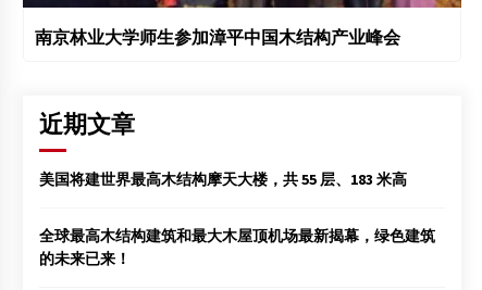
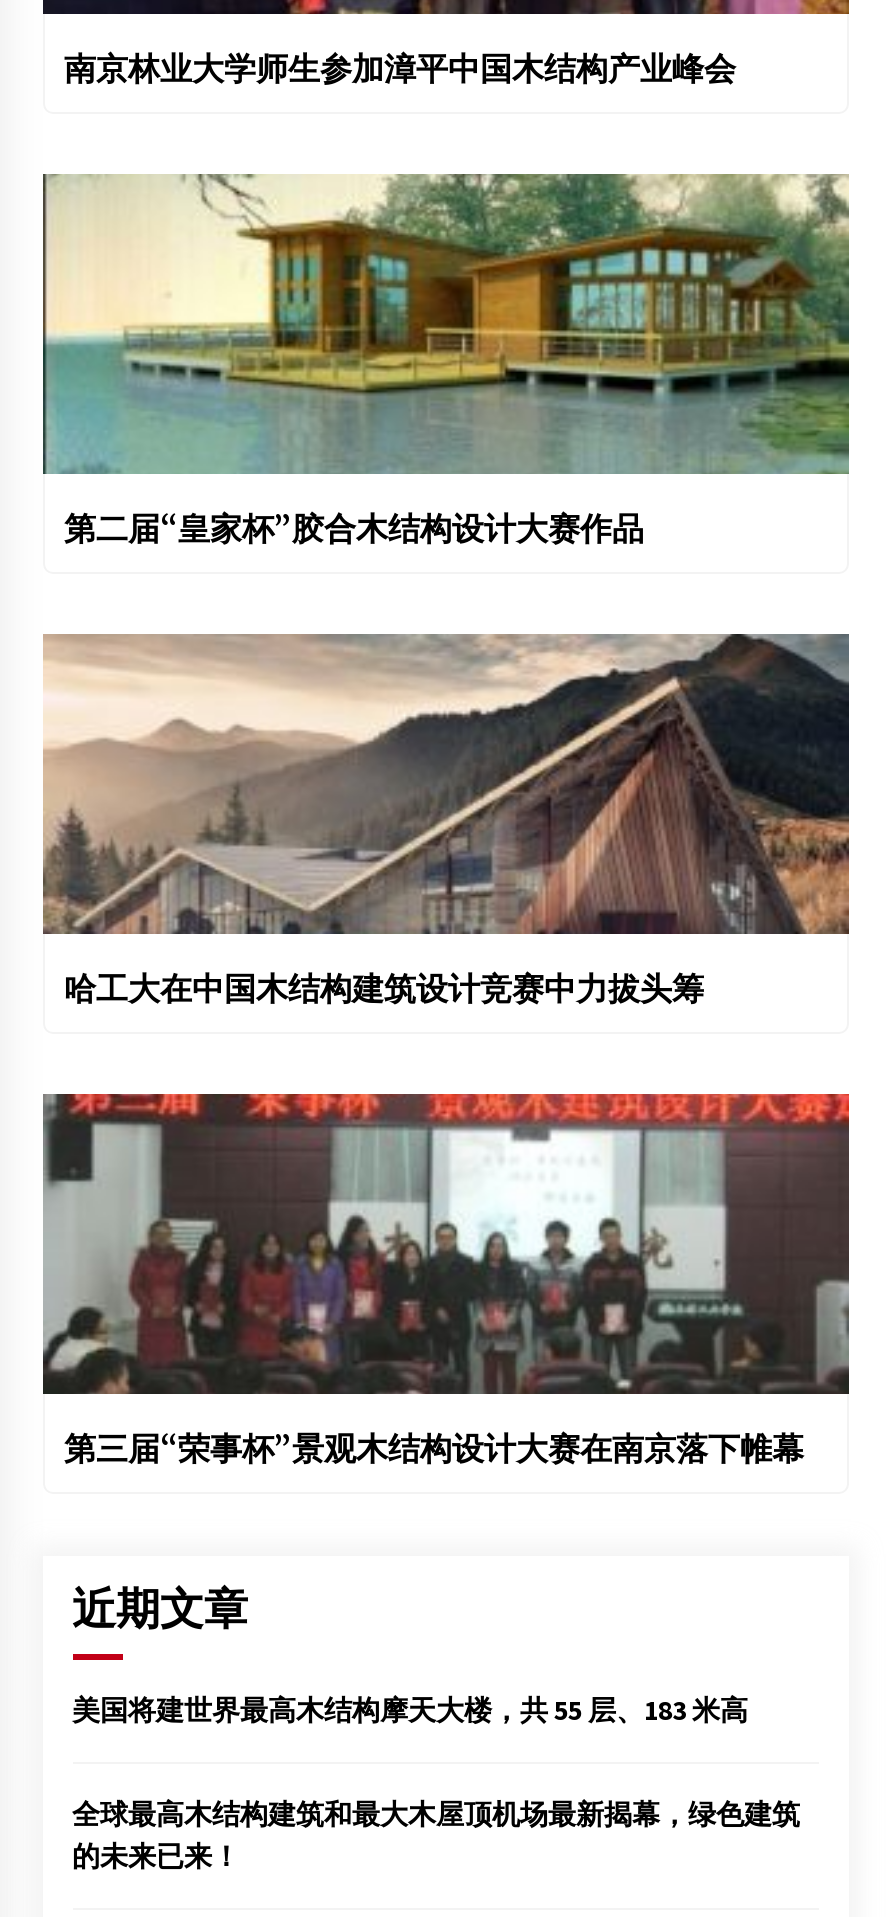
none -> [41,172,851,549] [image] | 第二届“皇家杯”胶合木结构设计大赛作品
none -> [41,632,851,1009] [image] | 哈工大在中国木结构建筑设计竞赛中力拔头筹
none -> [41,1092,851,1469] [image] | 第三届“荣事杯”景观木结构设计大赛在南京落下帷幕

